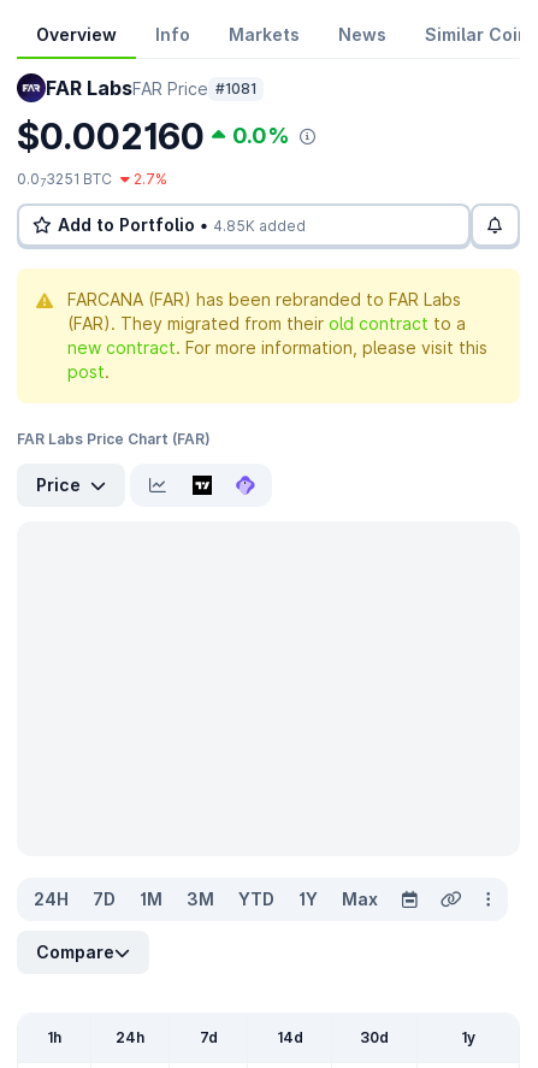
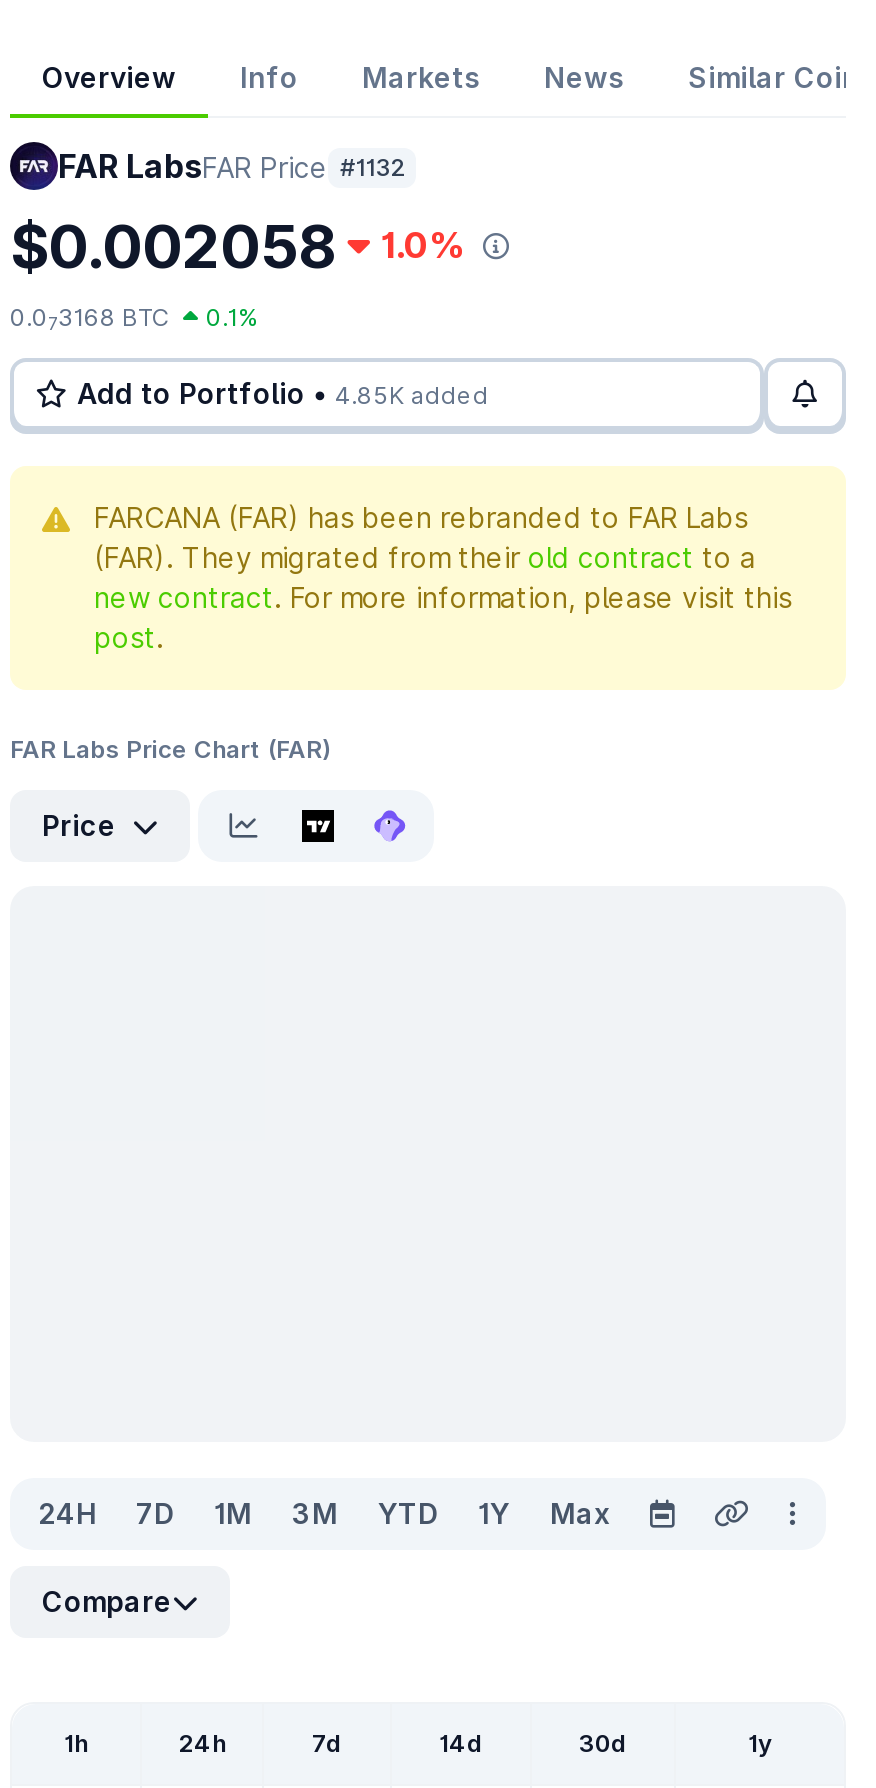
[46,76,256,100] FAR LabsFAR Price #1081 -> [58,146,404,186] FAR LabsFAR Price #1132
[17,114,205,158] $0.002160 -> [10,210,336,282] $0.002058
[232,123,289,148] 0.0% -> [381,224,467,266] 1.0%
[17,170,112,189] 0.073251 BTC -> [10,302,170,334] 0.073168 BTC
[134,170,167,188] 2.7% -> [206,302,258,332] 0.1%

